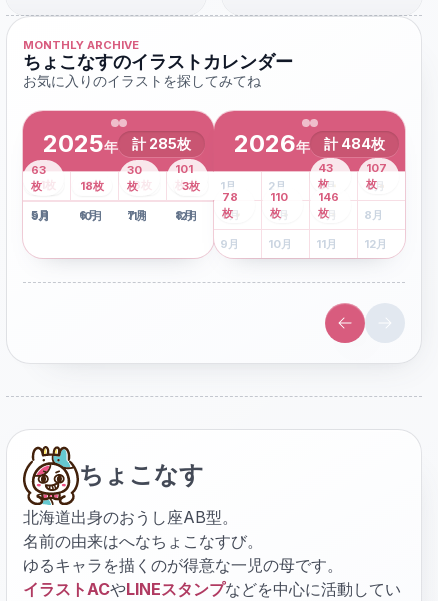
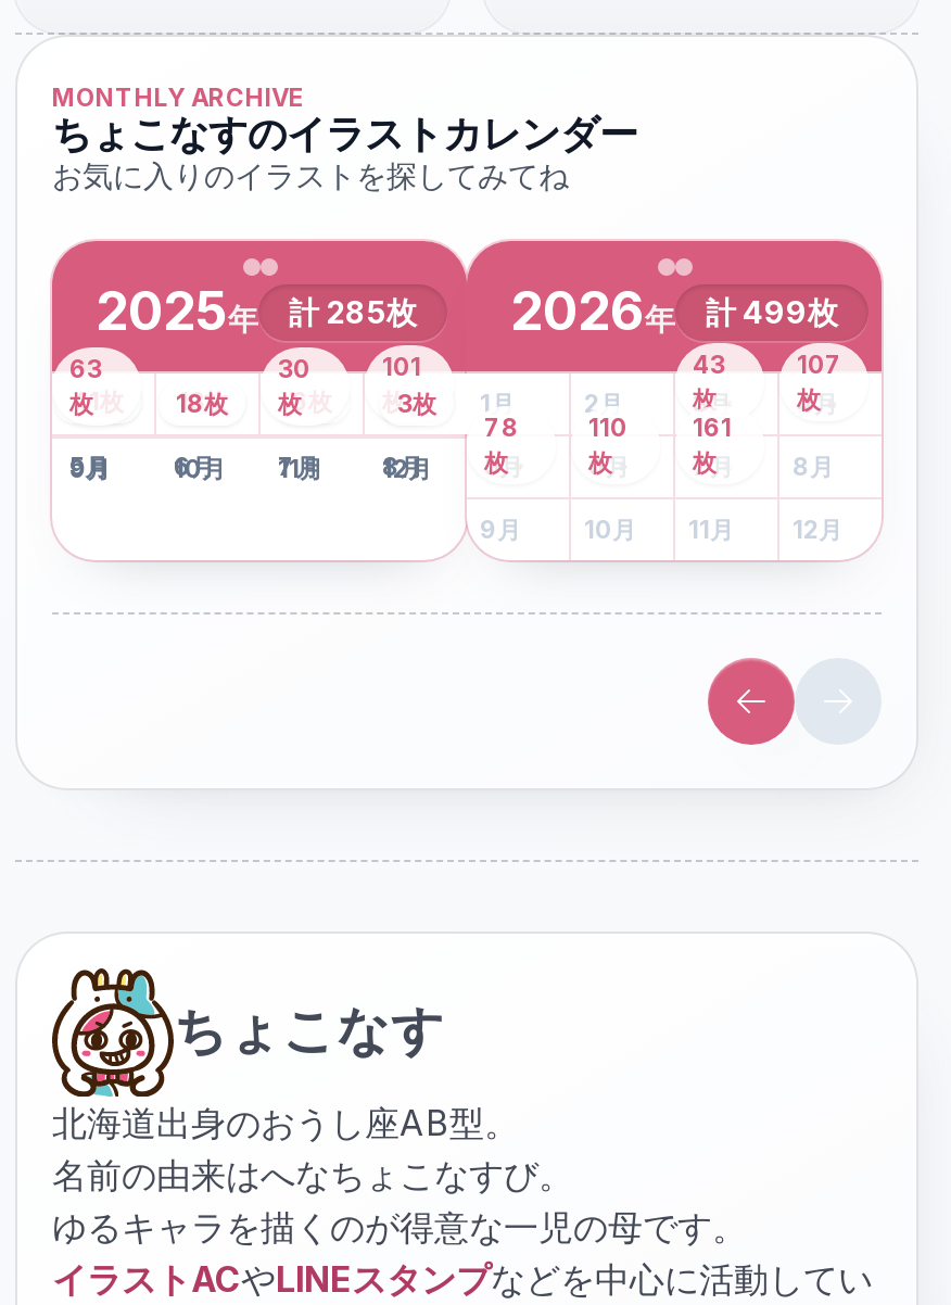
[234,128,385,157] 2026年 計484枚 -> [510,279,838,342] 2026年 計499枚
[318,190,339,204] 146 -> [693,413,732,443] 161

